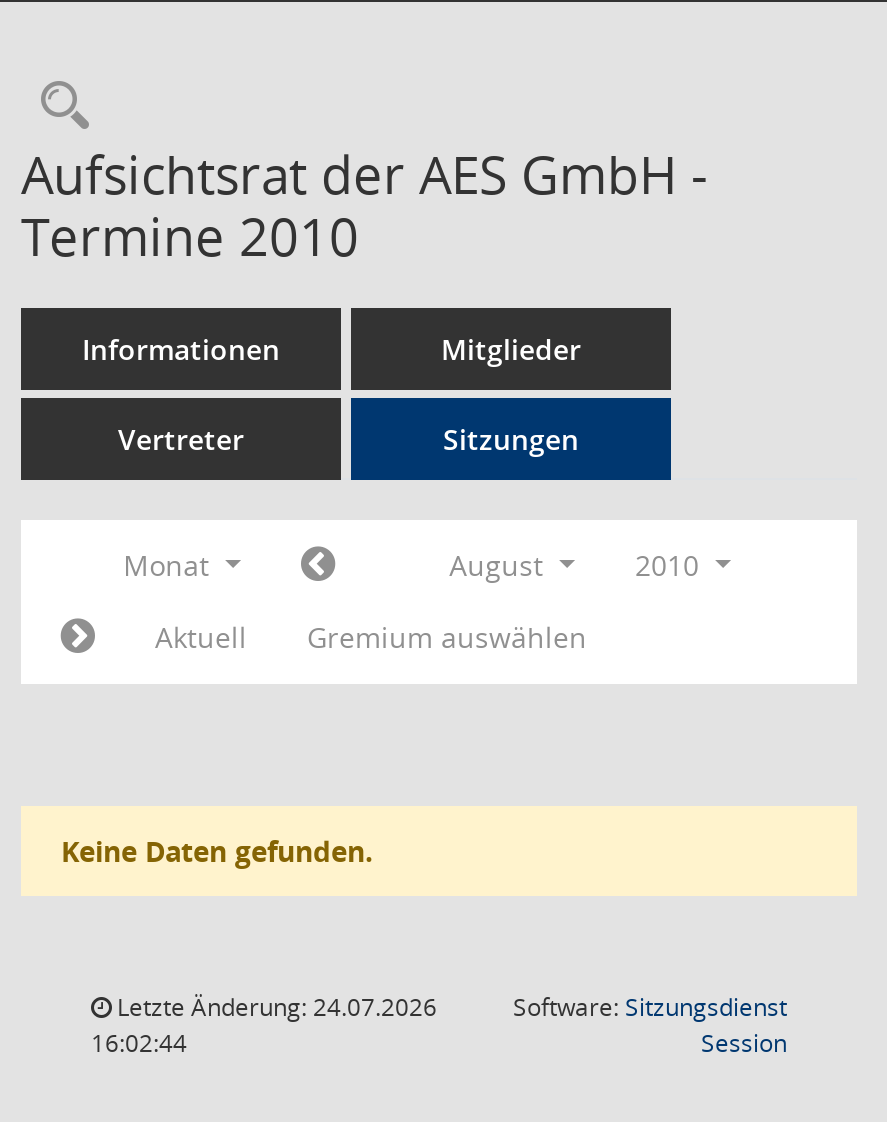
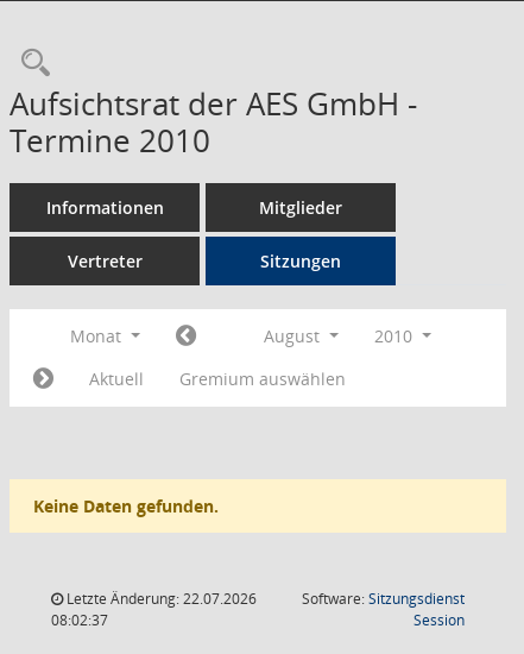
[111,990,437,1024] Letzte Änderung: 24.07.2026 -> [63,589,257,609] Letzte Änderung: 22.07.2026
[91,1026,187,1060] 16:02:44 -> [51,610,108,630] 08:02:37

